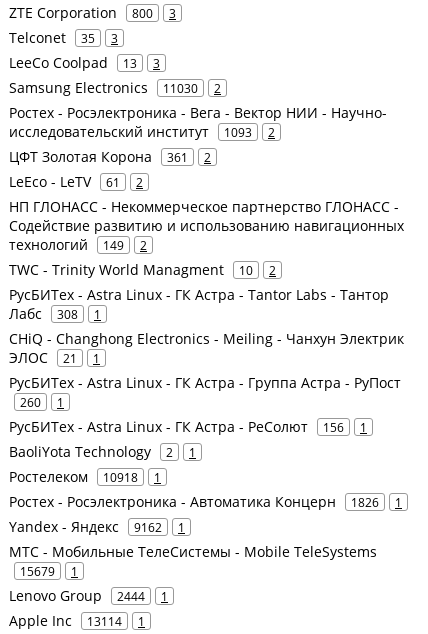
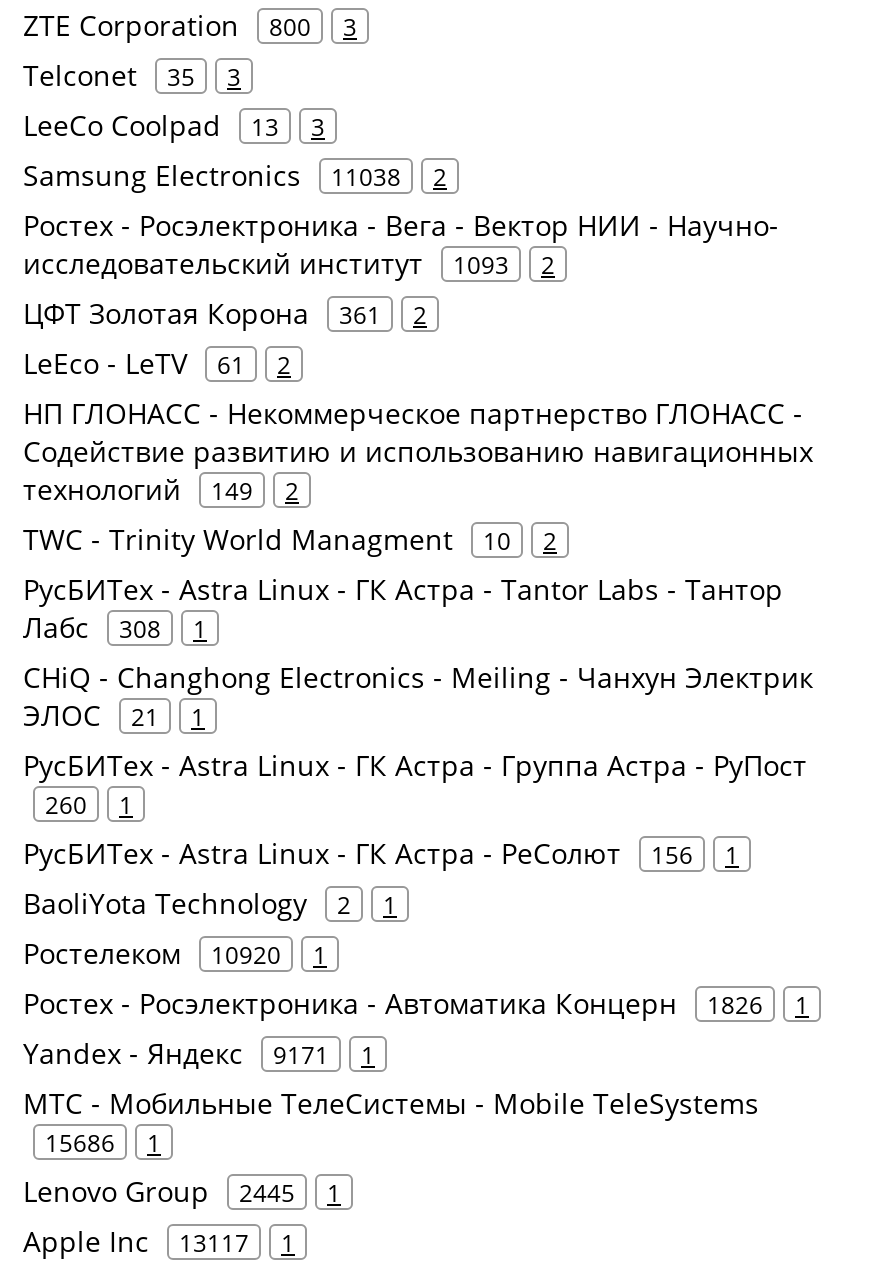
[9,78,221,97] Samsung Electronics 11030 2 -> [23,156,447,194] Samsung Electronics 11038 2
[9,467,161,486] Ростелеком 10918 1 -> [23,934,327,972] Ростелеком 10920 1
[9,517,185,536] Yandex - Яндекс 9162 1 -> [23,1034,375,1072] Yandex - Яндекс 9171 1
[20,563,78,579] 15679 1 -> [45,1126,161,1158] 15686 1
[9,586,168,605] Lenovo Group 2444 1 -> [23,1172,341,1210] Lenovo Group 2445 1
[9,611,145,630] Apple Inc 13114 1 -> [23,1222,295,1260] Apple Inc 13117 1

